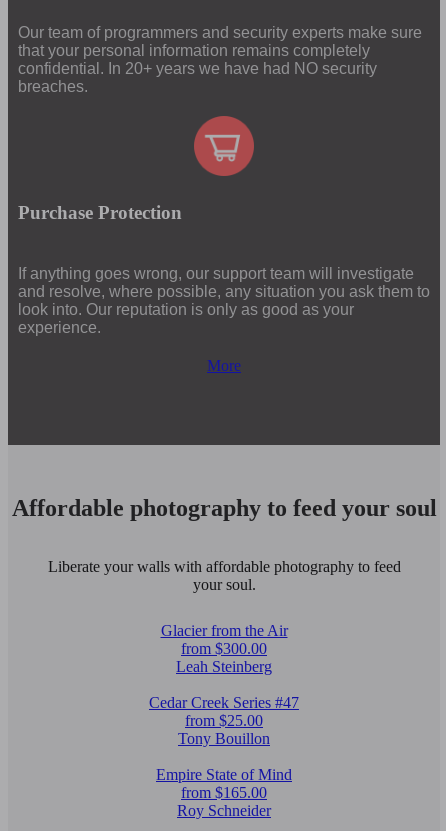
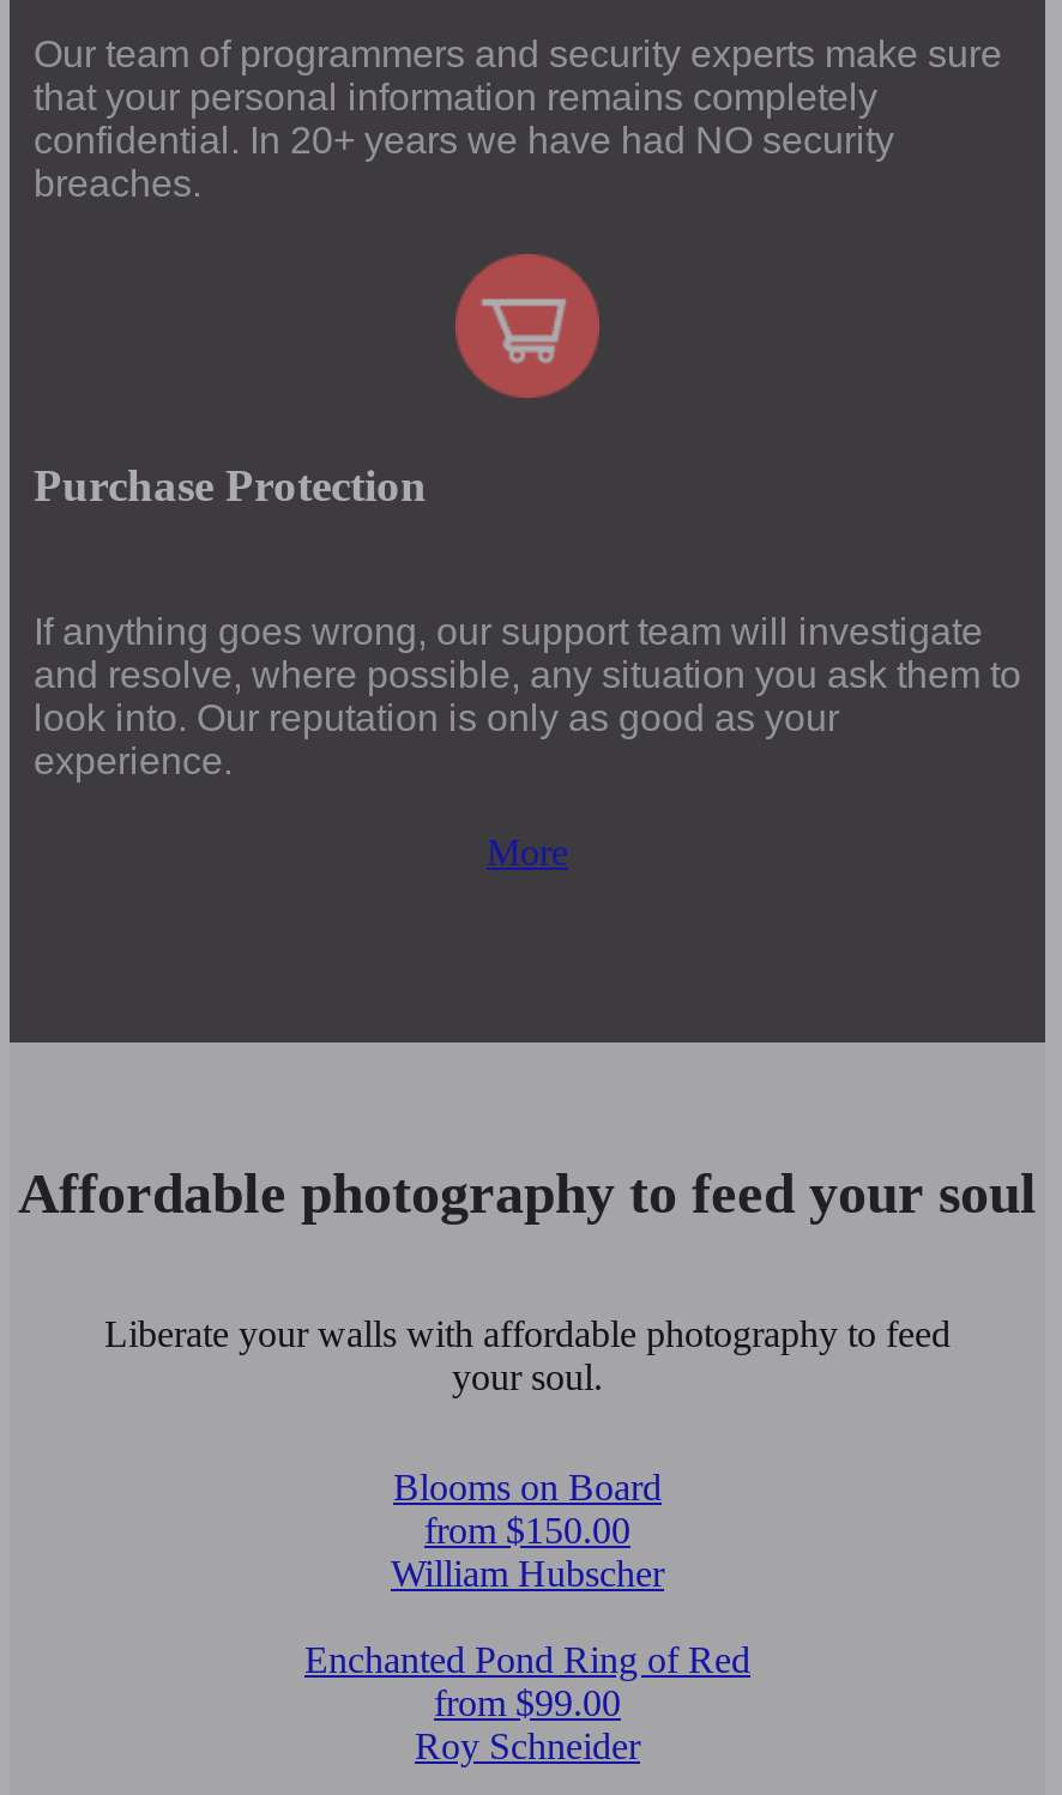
[149,622,299,801] Glacier from the Air | from $300.00 | Leah Steinberg | Cedar Creek Series #47 | from $25.00 | Tony Bouillon | Empire State of Mind | from $165.00 -> [304,1466,750,1723] Blooms on Board | from $150.00 | William Hubscher | Enchanted Pond Ring of Red | from $99.00

